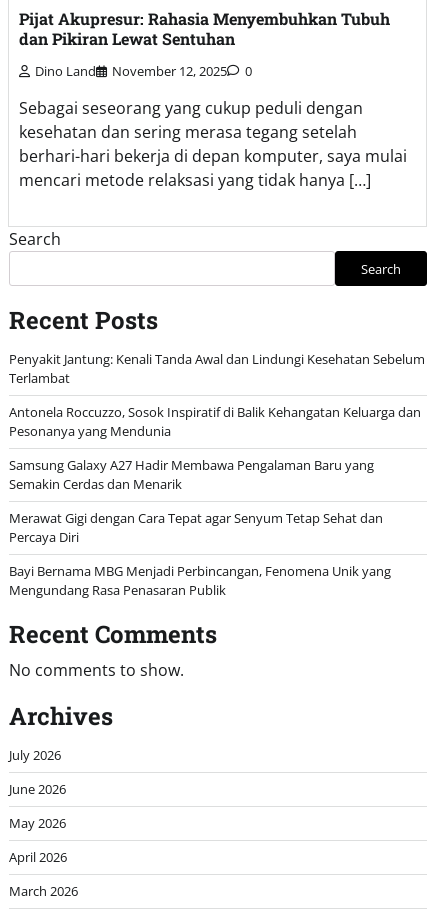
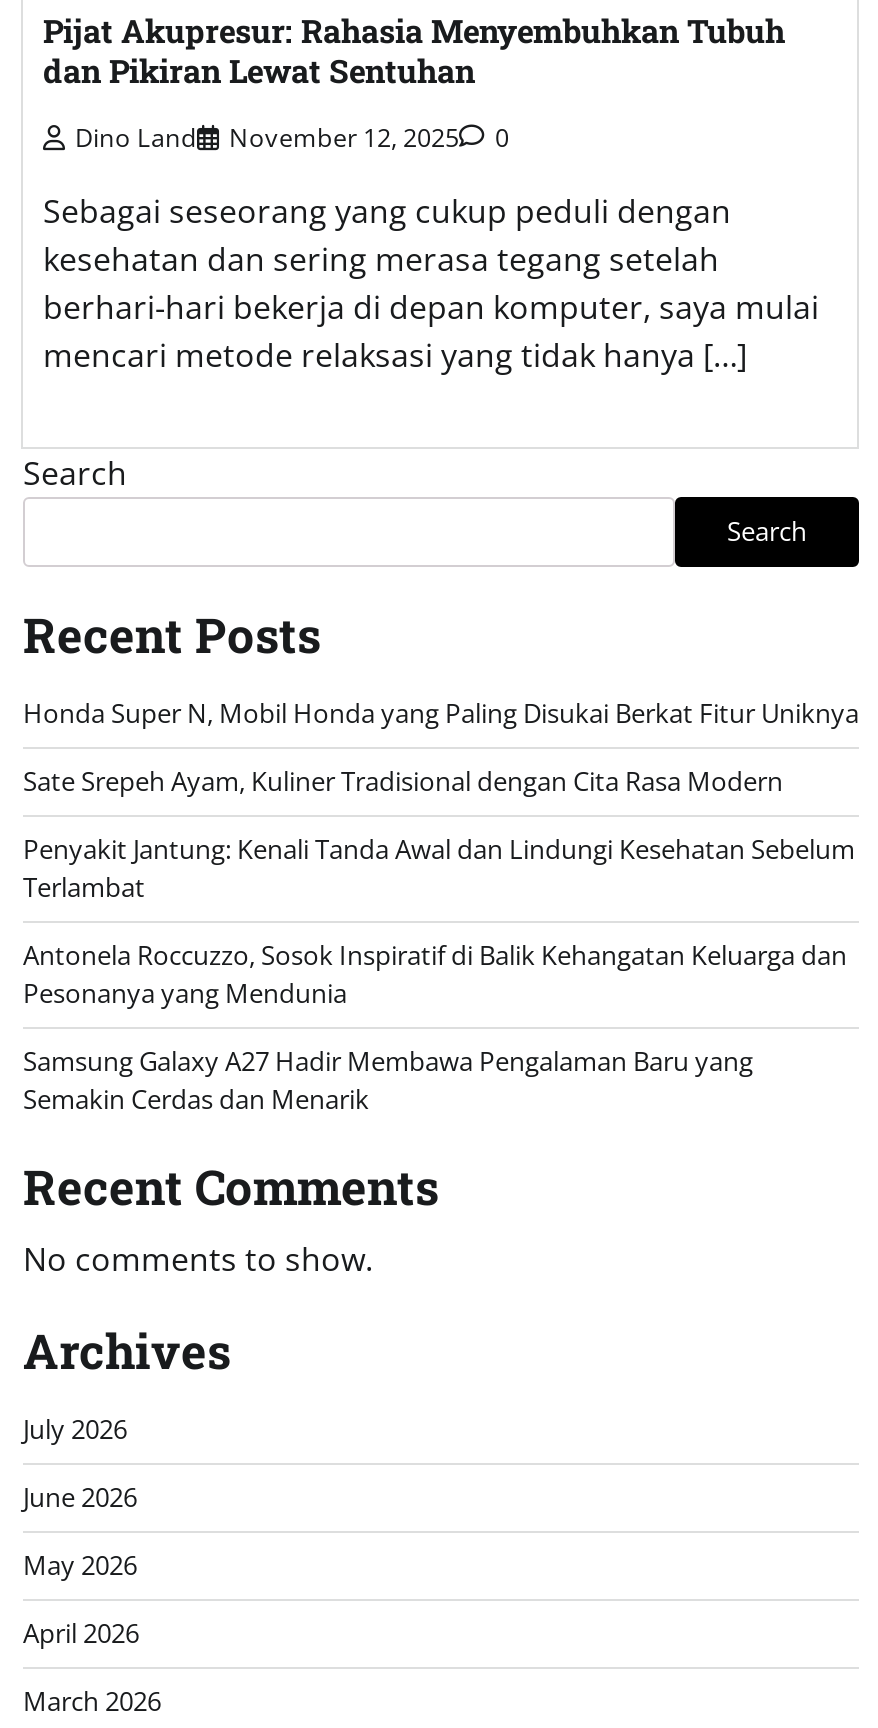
none -> [23,694,859,798] Honda Super N, Mobil Honda yang Paling Disukai Berkat Fitur Uniknya | Sate Srepeh Ayam, Kuliner Tradisional dengan Cita Rasa Modern
moved [9,350,425,493] -> [23,830,855,1116]: Penyakit Jantung: Kenali Tanda Awal dan Lindungi Kesehatan Sebelum | Terlambat | Antonela Roccuzzo, Sosok Inspiratif di Balik Kehangatan Keluarga dan | Pesonanya yang Mendunia | Samsung Galaxy A27 Hadir Membawa Pengalaman Baru yang | Semakin Cerdas dan Menarik
[9,509,391,599] Merawat Gigi dengan Cara Tepat agar Senyum Tetap Sehat dan | Percaya Diri | Bayi Bernama MBG Menjadi Perbincangan, Fenomena Unik yang | Mengundang Rasa Penasaran Publik -> none

